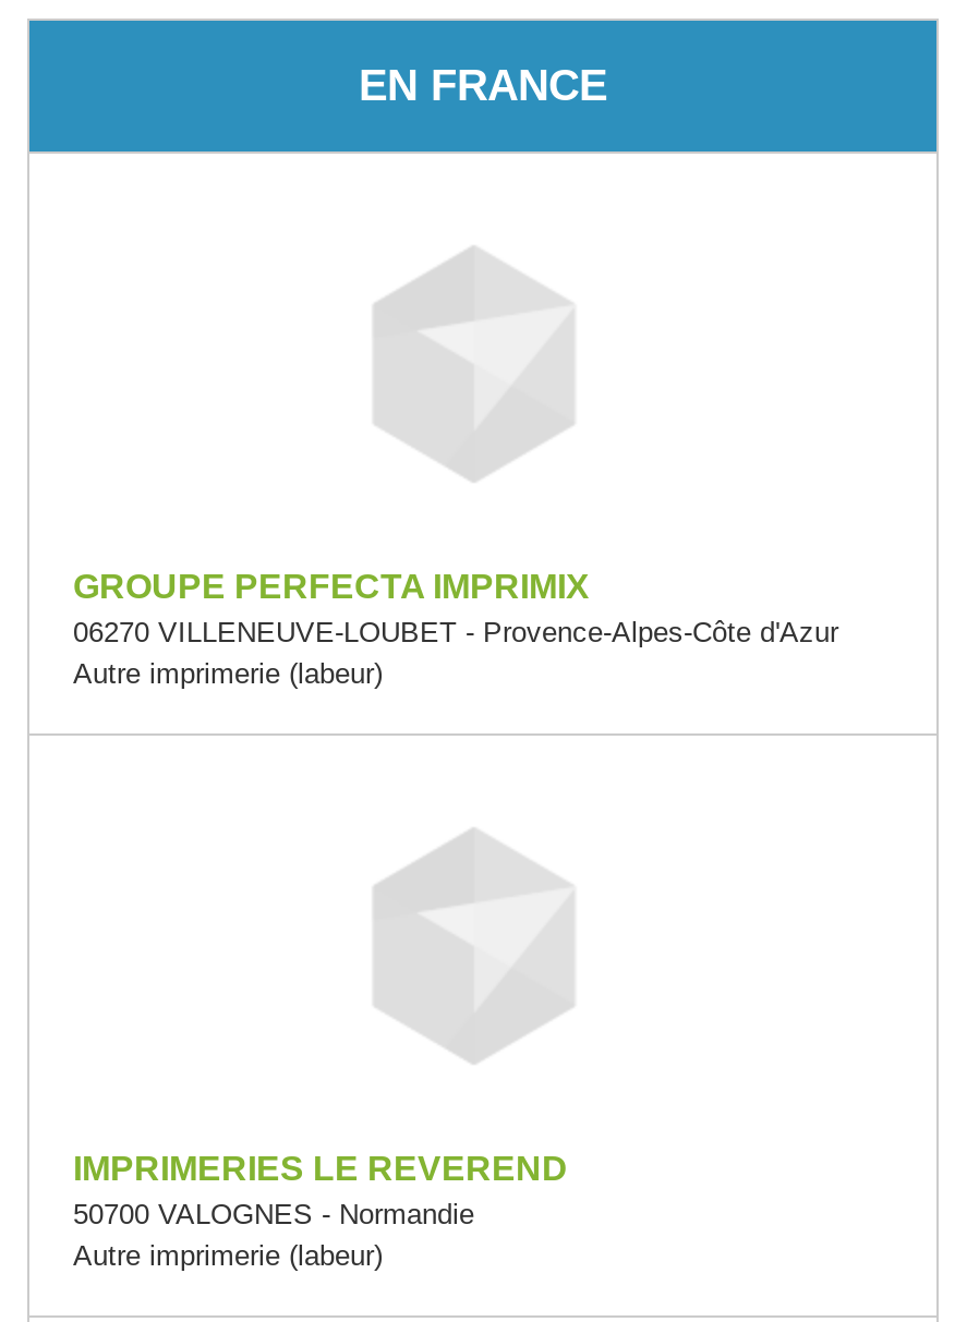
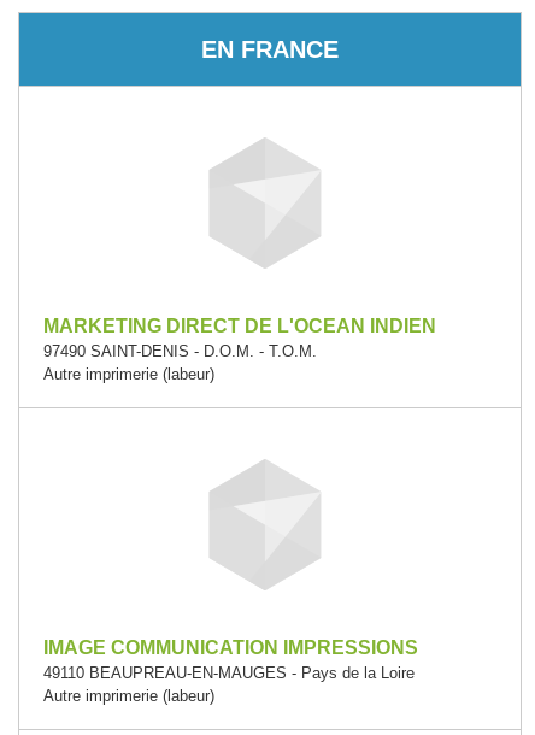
[73,568,838,648] GROUPE PERFECTA IMPRIMIX | 06270 VILLENEUVE-LOUBET - Provence-Alpes-Côte d'Azur -> [43,316,436,360] MARKETING DIRECT DE L'OCEAN INDIEN | 97490 SAINT-DENIS - D.O.M. - T.O.M.
[73,1150,568,1230] IMPRIMERIES LE REVEREND | 50700 VALOGNES - Normandie -> [43,637,418,682] IMAGE COMMUNICATION IMPRESSIONS | 49110 BEAUPREAU-EN-MAUGES - Pays de la Loire

